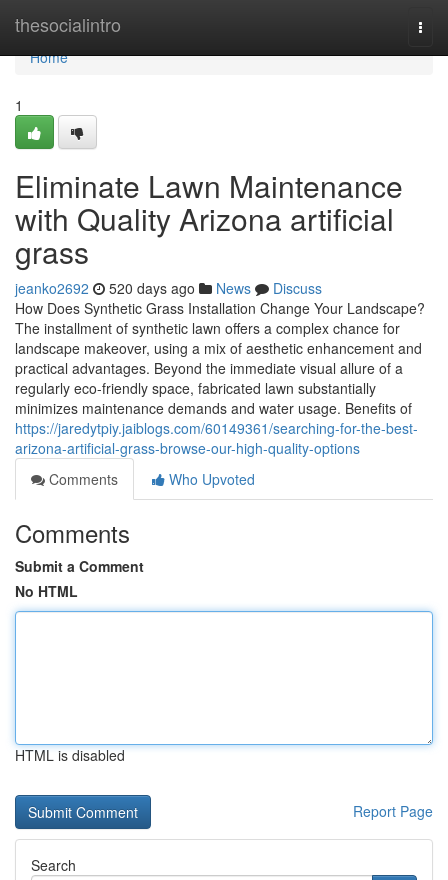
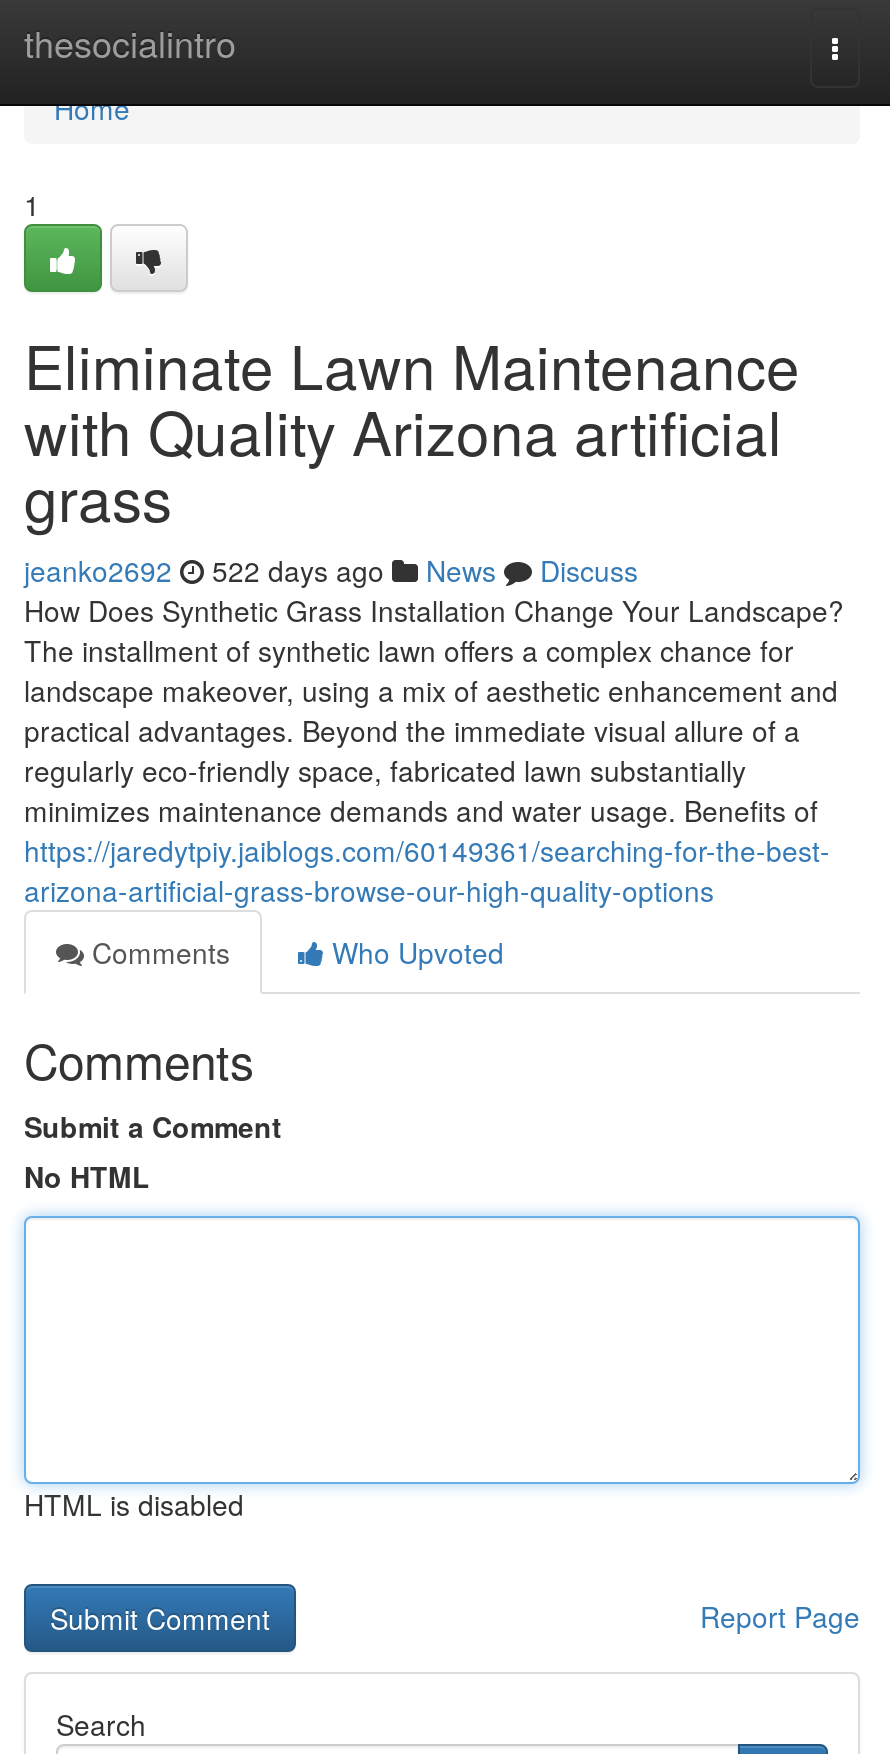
[15,278,322,298] jeanko2692 520 days ago News Discuss -> [24,550,638,590] jeanko2692 522 days ago News Discuss

